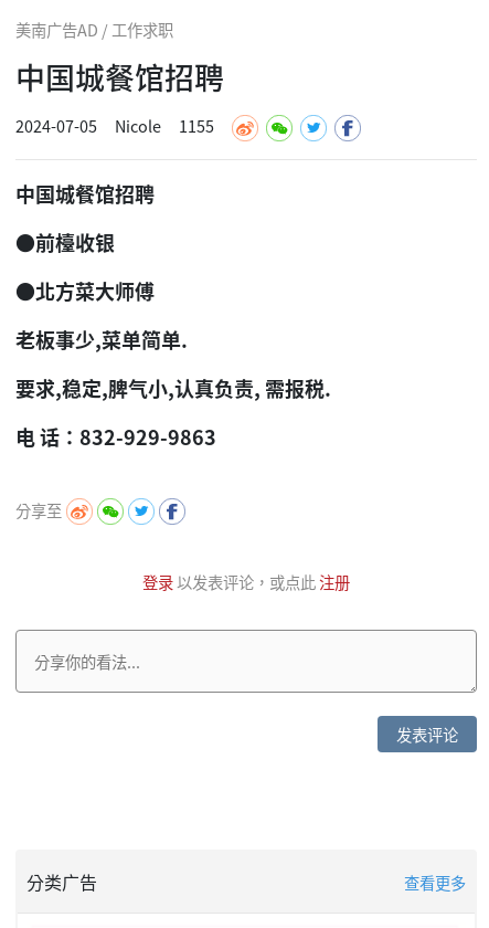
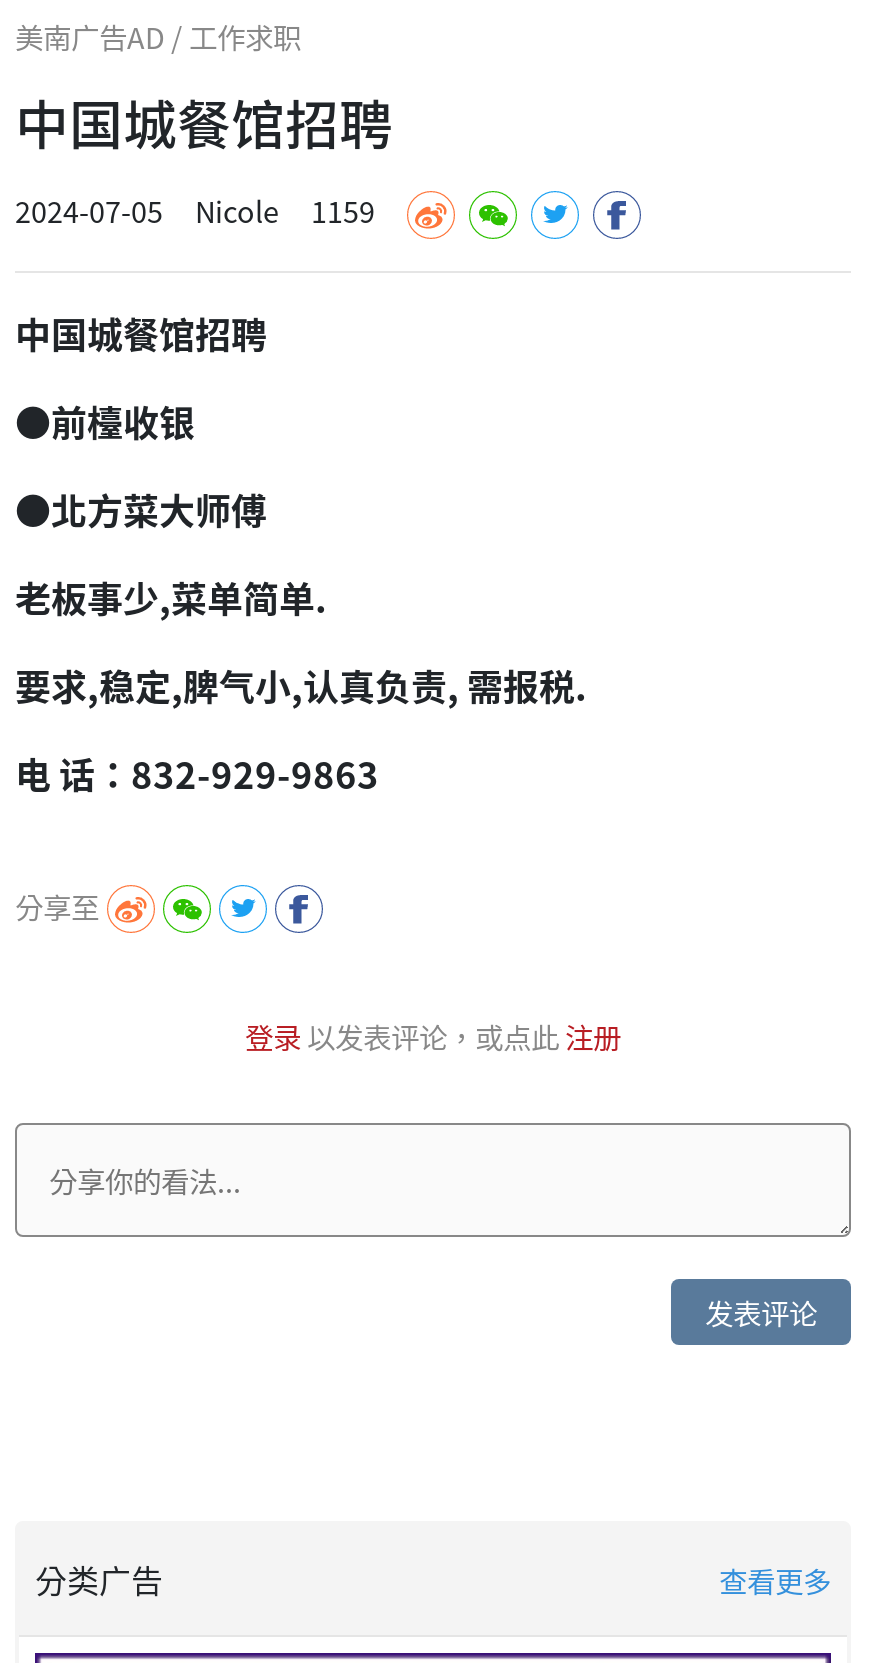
[15,114,214,137] 2024-07-05 Nicole 1155 -> [15,189,375,231] 2024-07-05 Nicole 1159

